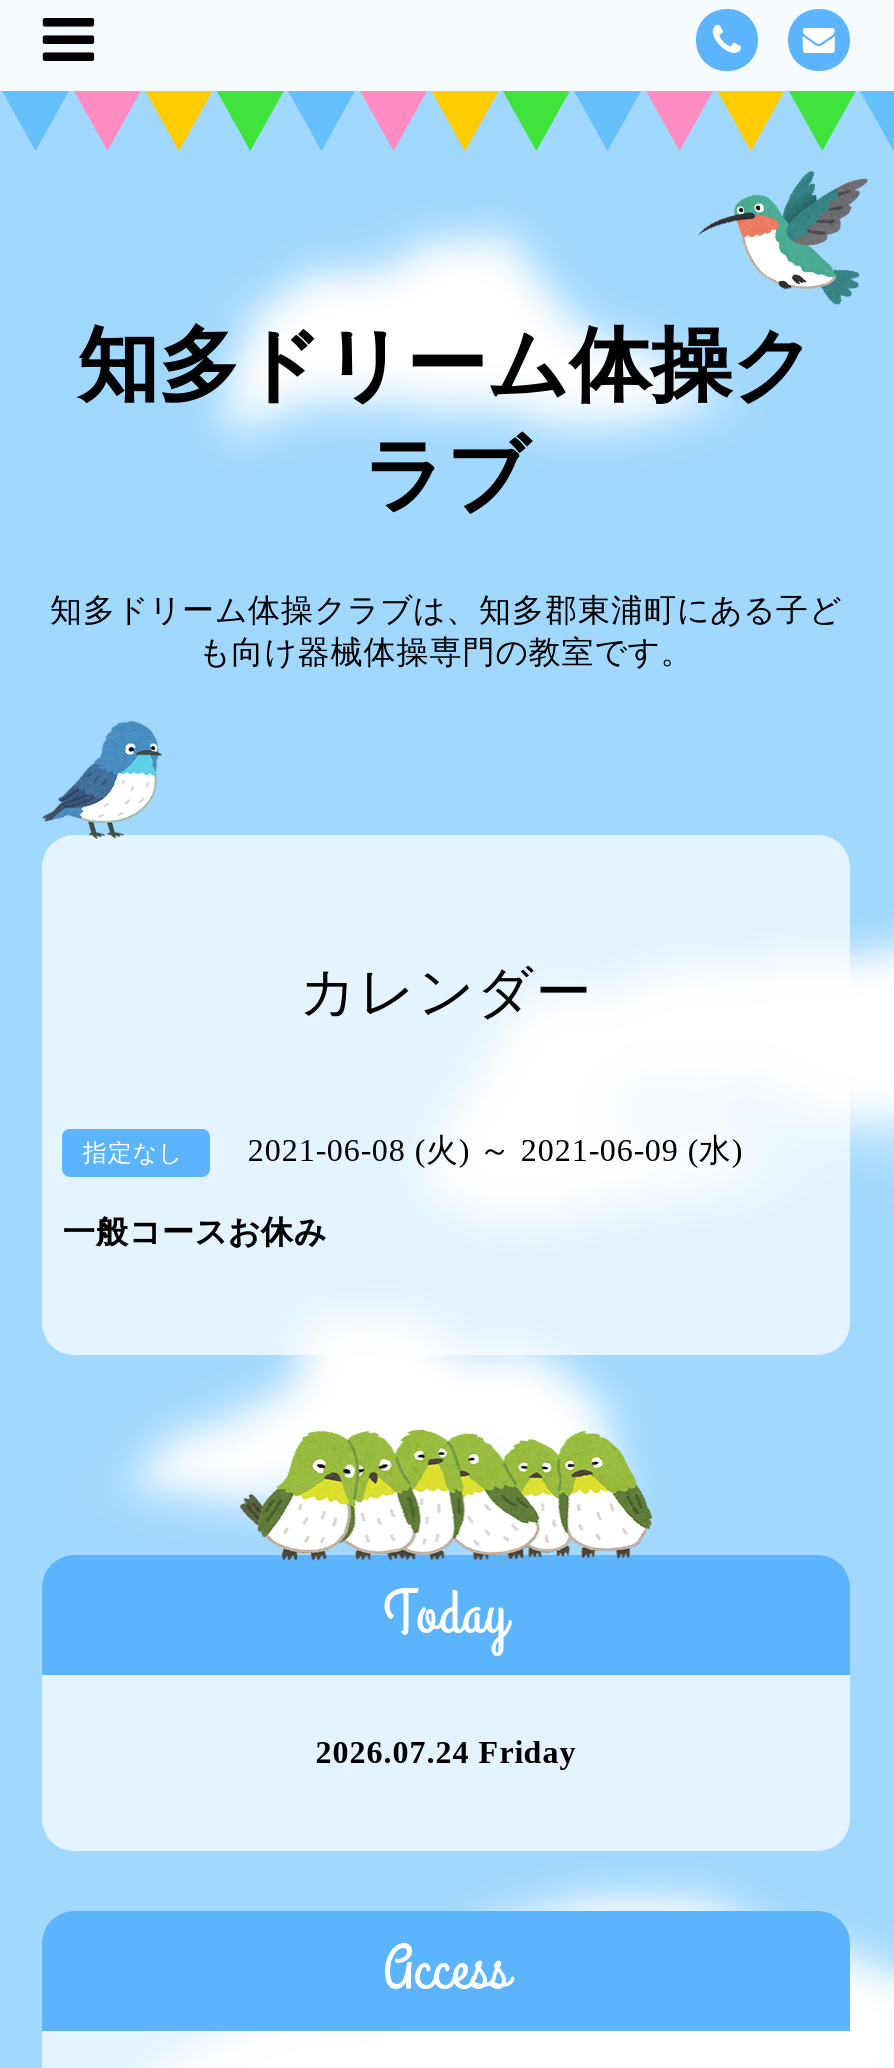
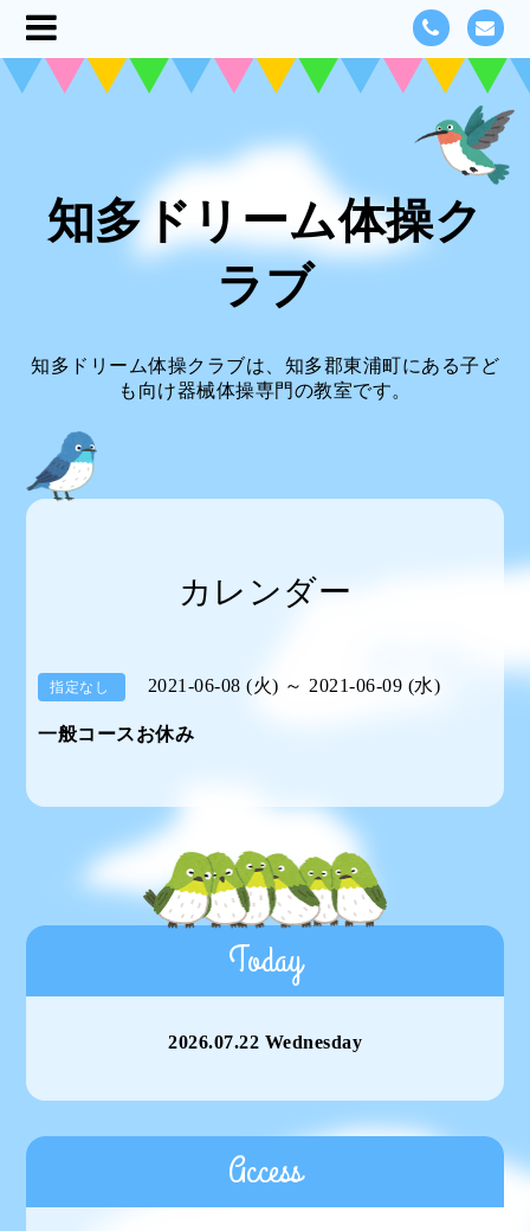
[316,1735,576,1769] 2026.07.24 Friday -> [168,1032,362,1052] 2026.07.22 Wednesday

